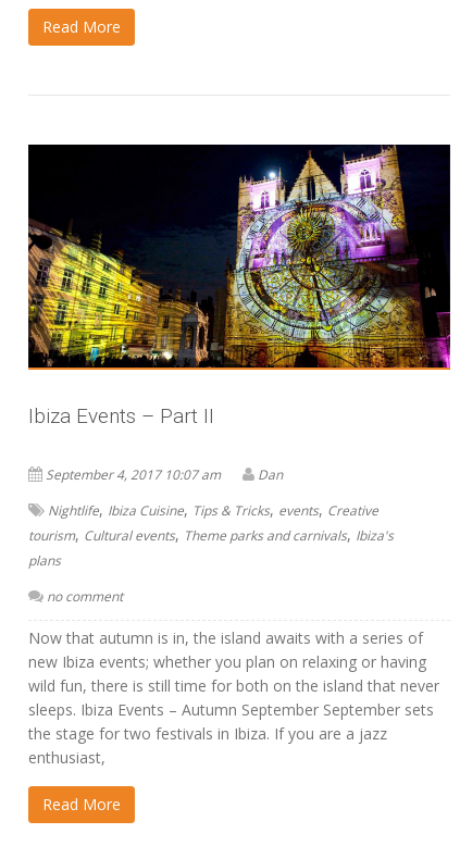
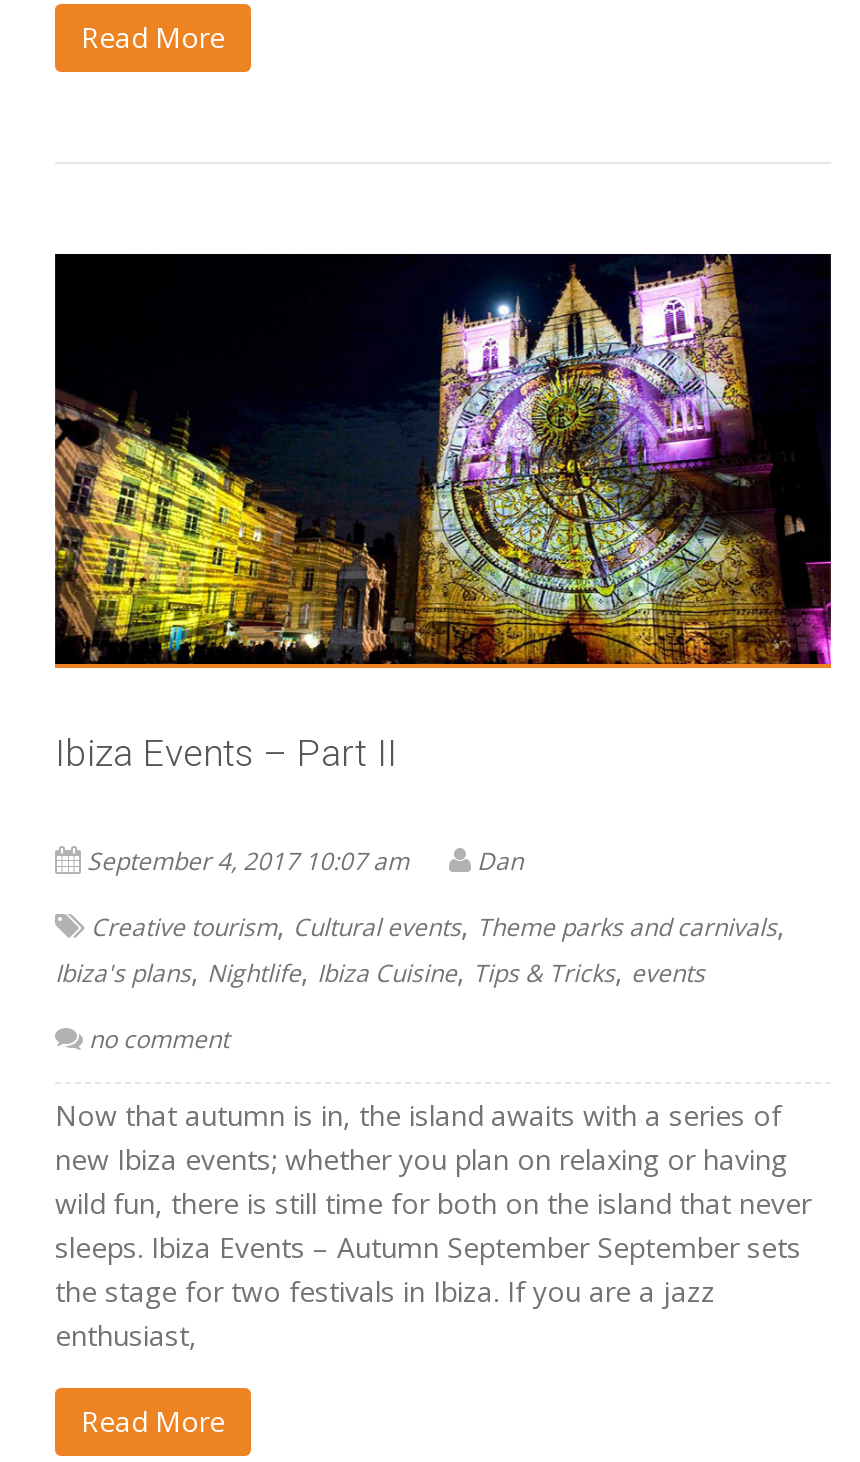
[28,499,394,570] Nightlife, Ibiza Cuisine, Tips & Tricks, events, Creative | tourism, Cultural events, Theme parks and carnivals, Ibiza's | plans -> [55,906,785,990] Creative tourism, Cultural events, Theme parks and carnivals, | Ibiza's plans, Nightlife, Ibiza Cuisine, Tips & Tricks, events

